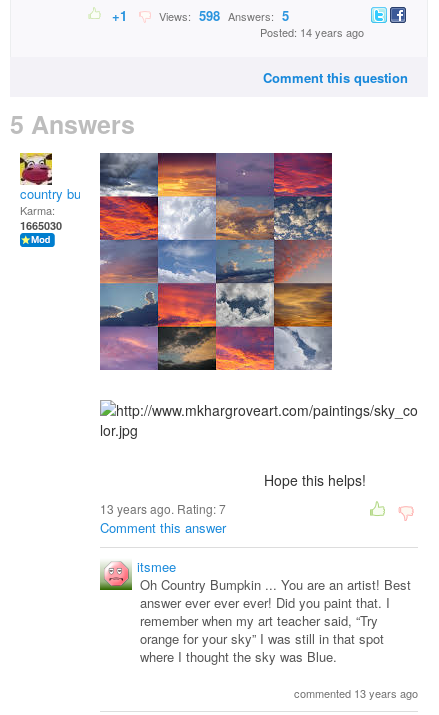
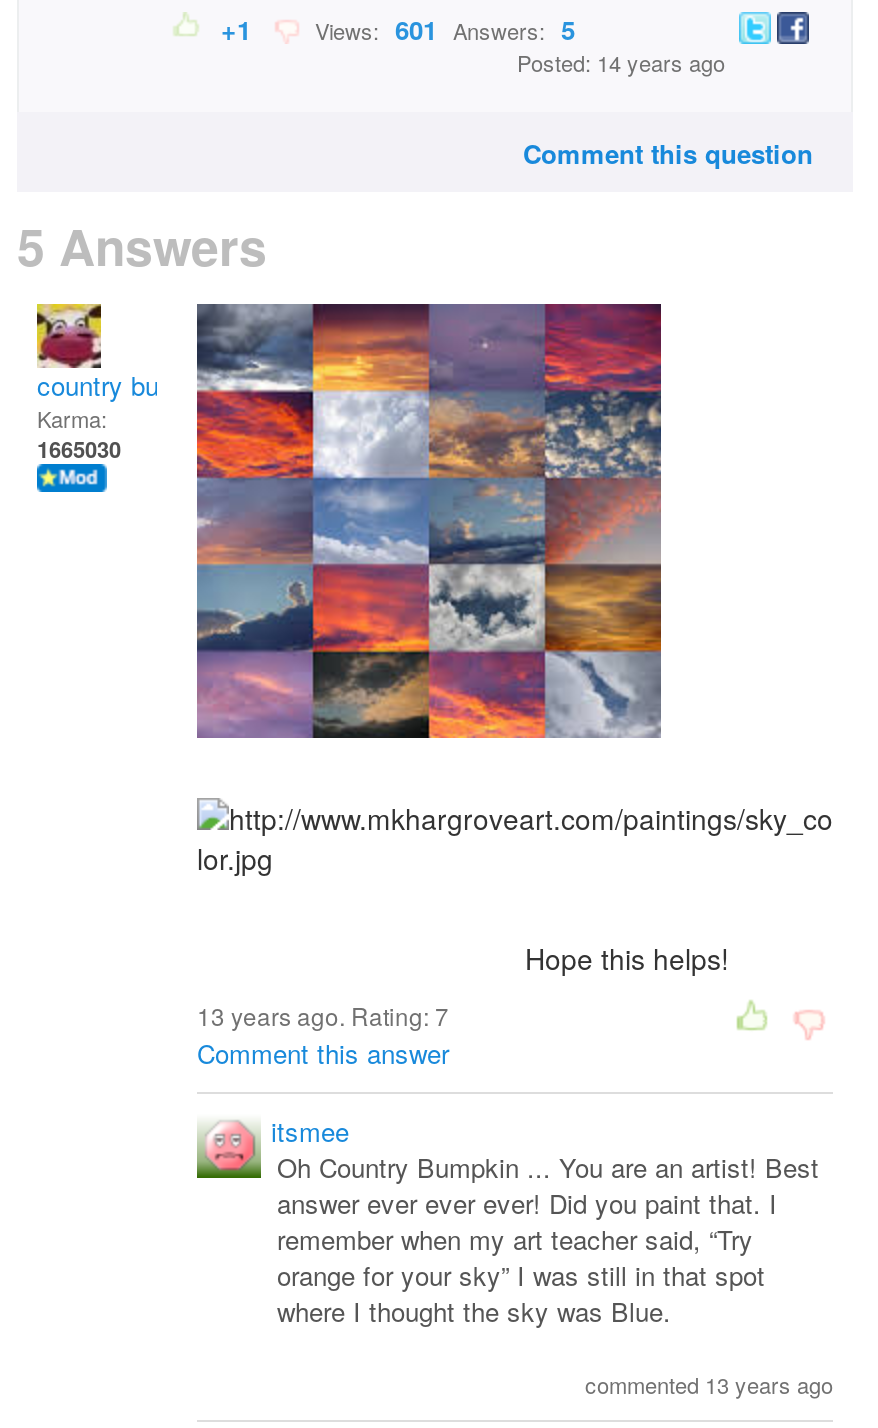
[153,6,289,25] Views: 598 Answers: 5 -> [303,10,575,48] Views: 601 Answers: 5

